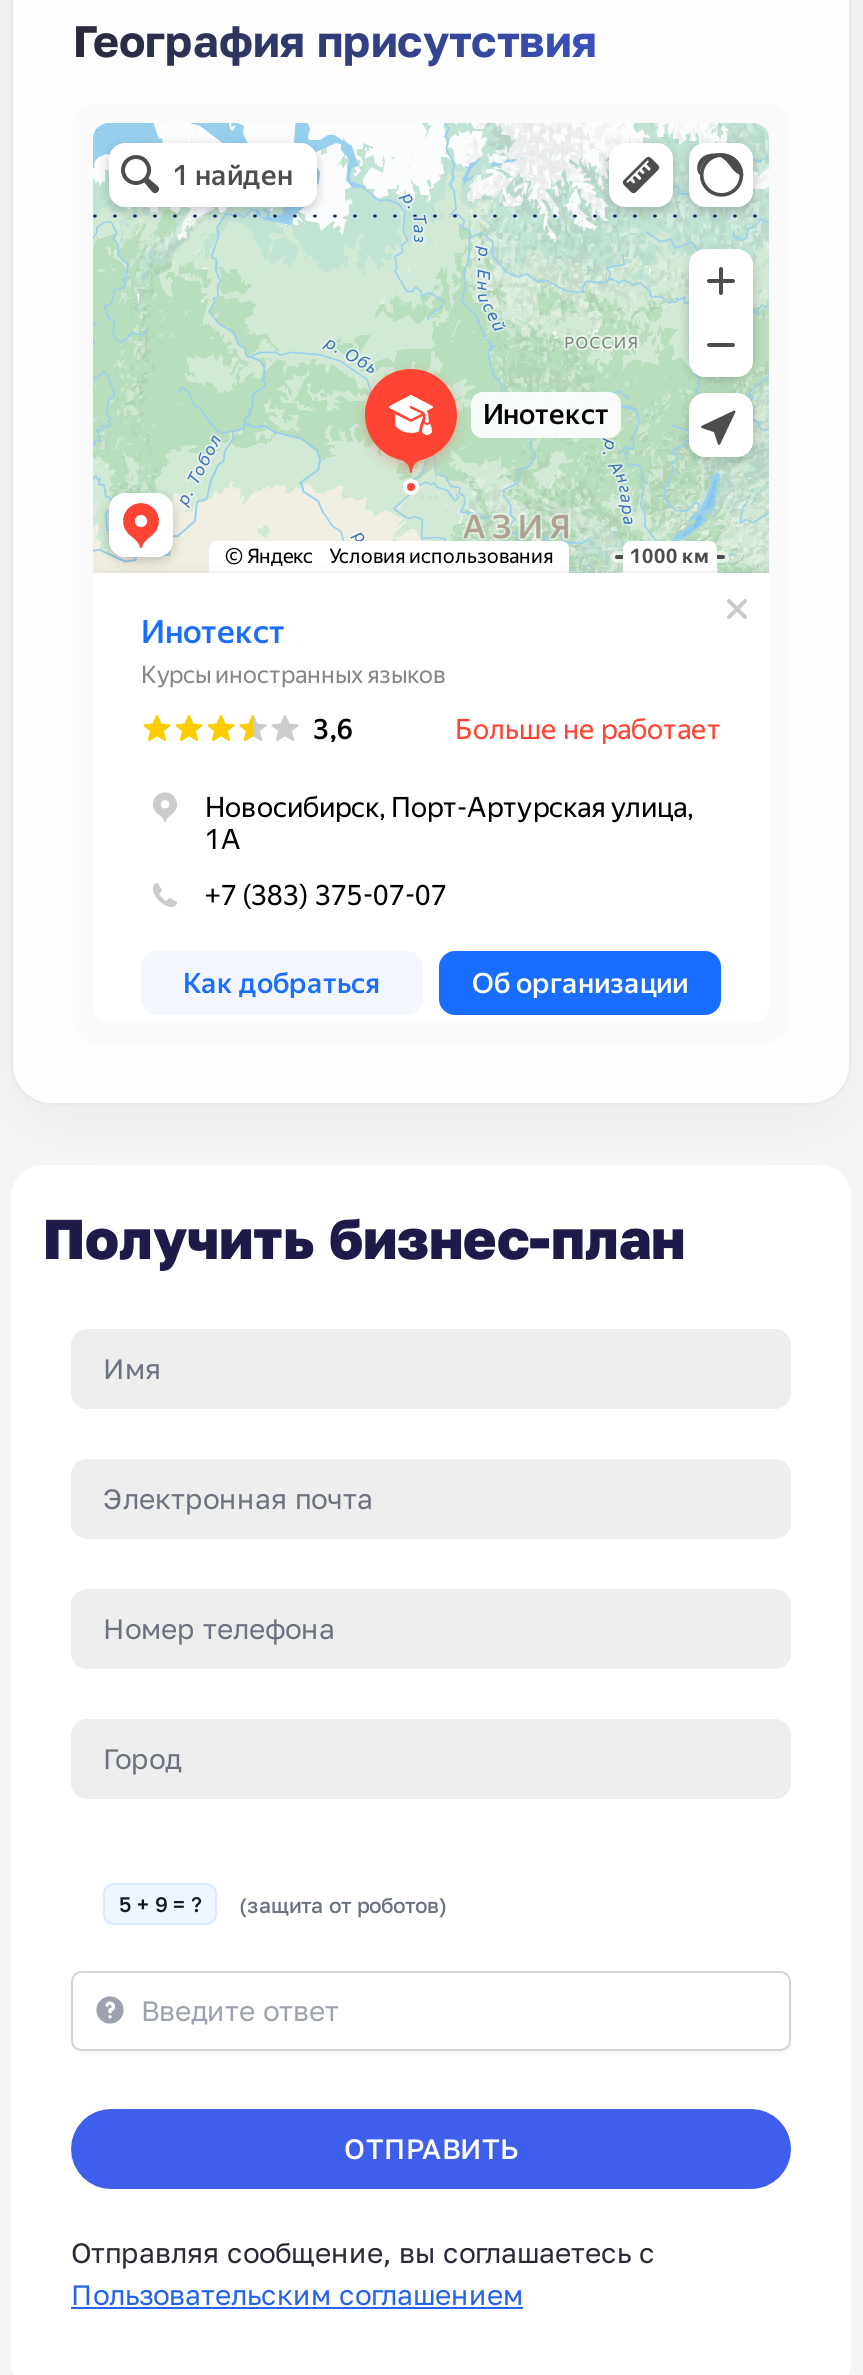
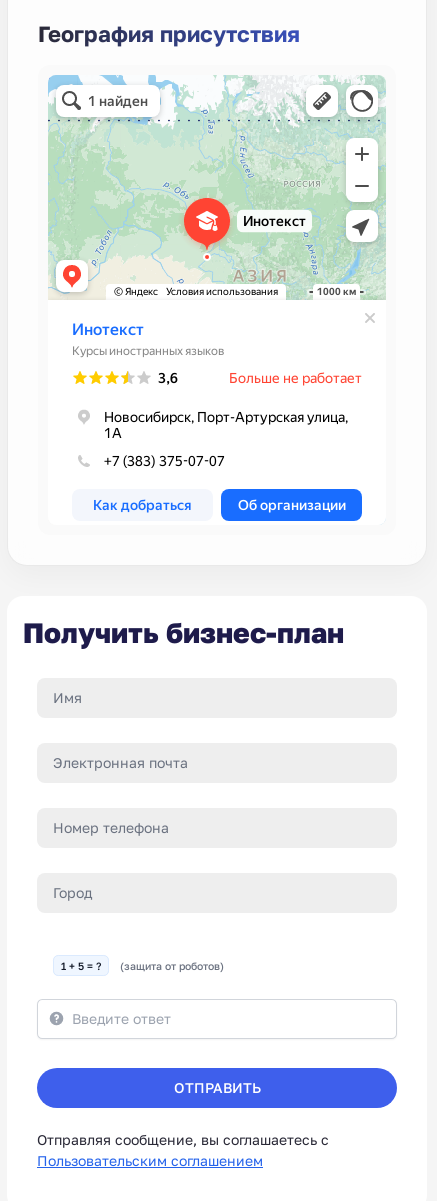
[119,1892,447,1916] 5 + 9 = ? (защита от роботов) -> [61,960,224,972] 1 + 5 = ? (защита от роботов)

